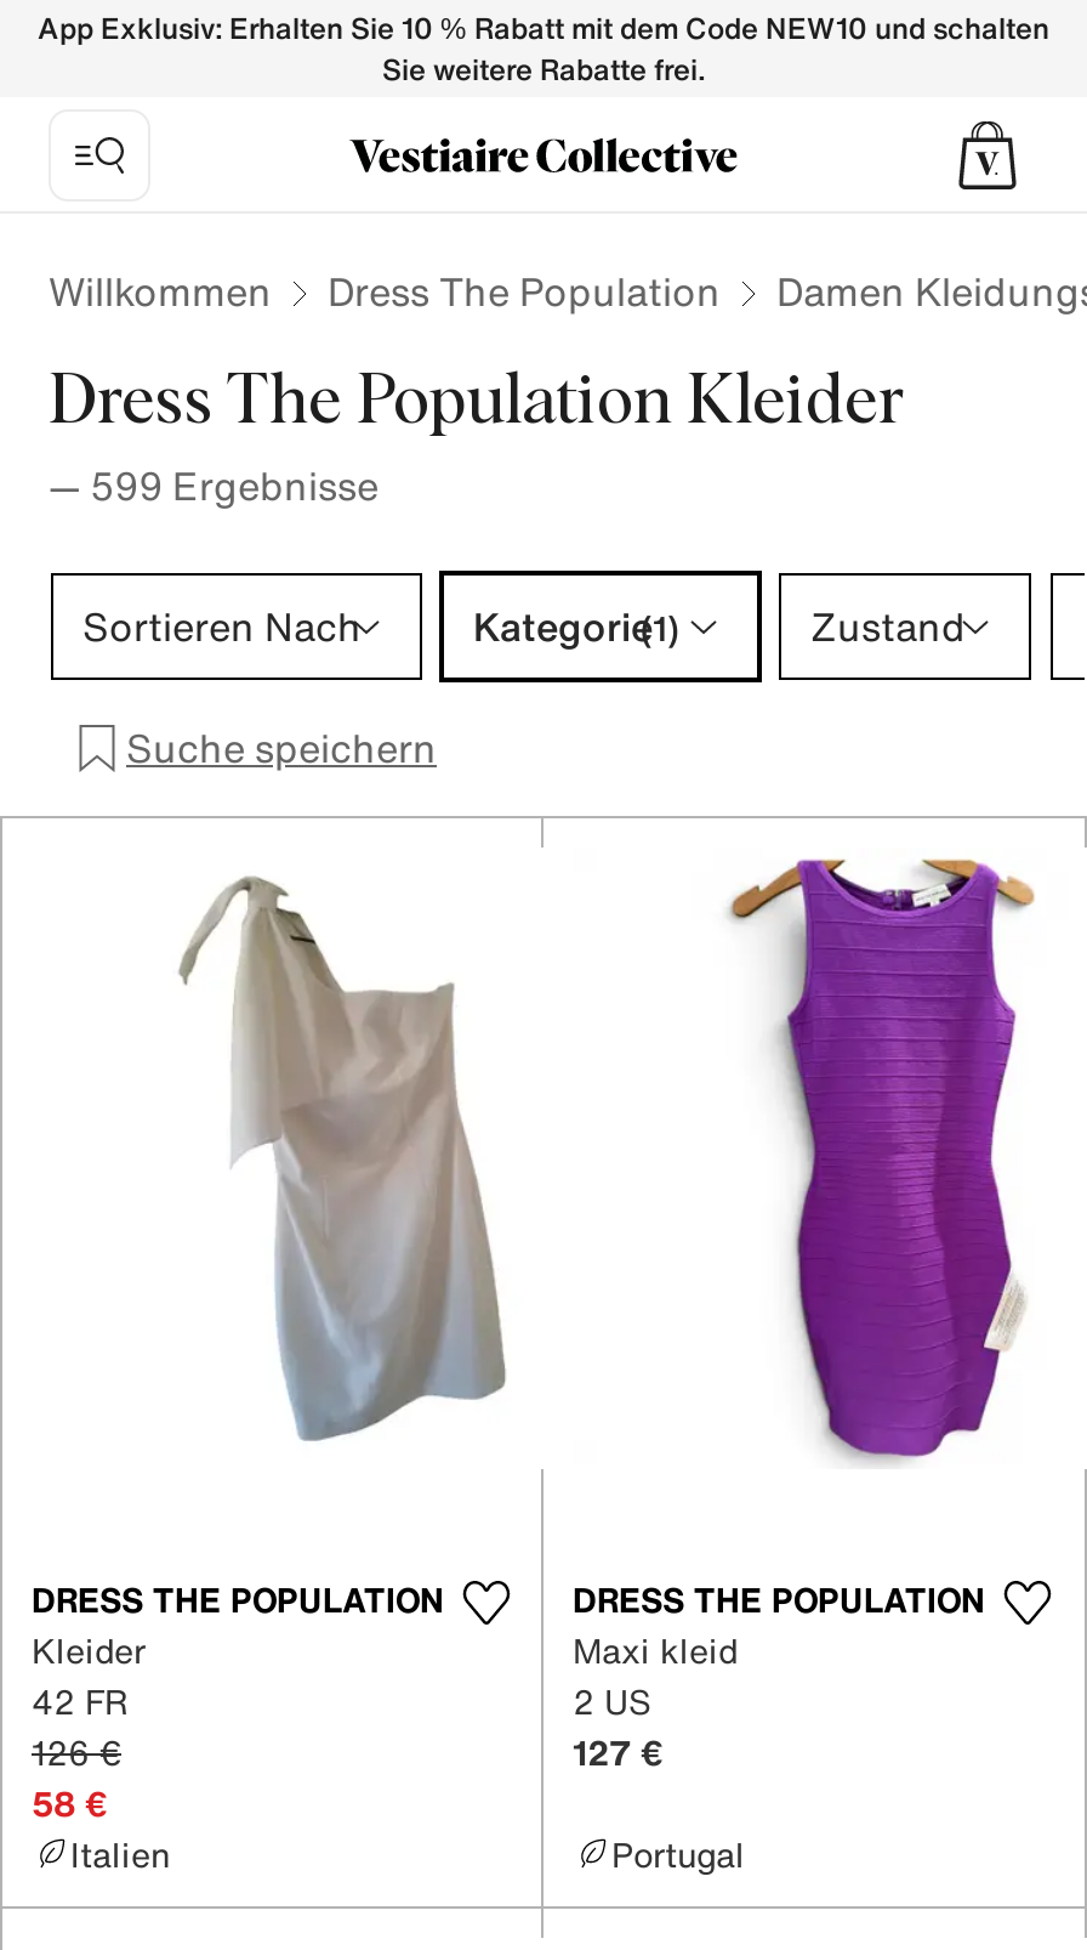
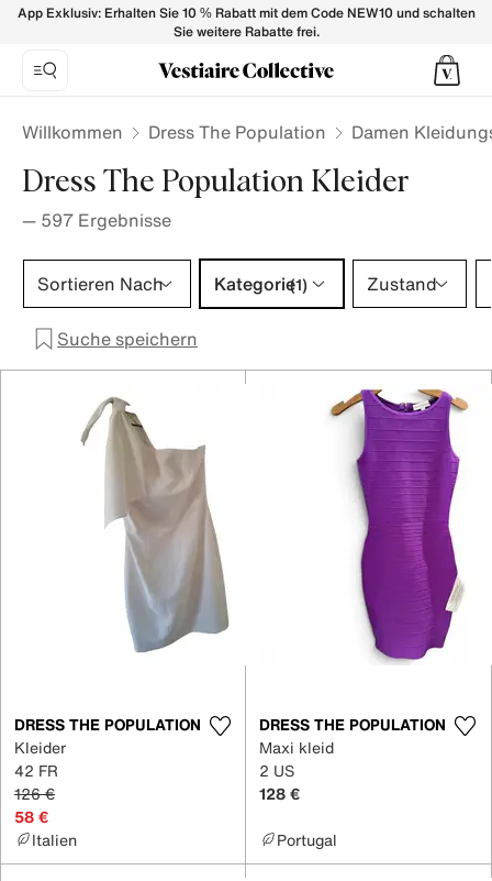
[49,457,379,515] — 599 Ergebnisse -> [22,207,171,233] — 597 Ergebnisse
[573,1725,662,1776] 127 € -> [259,781,300,805] 128 €

